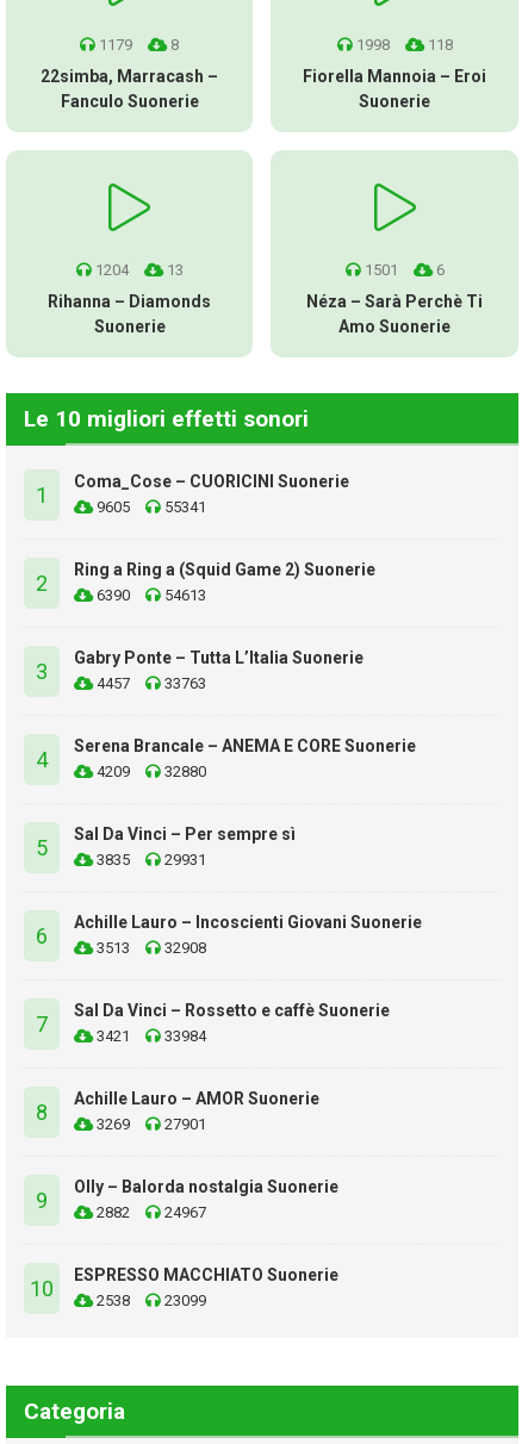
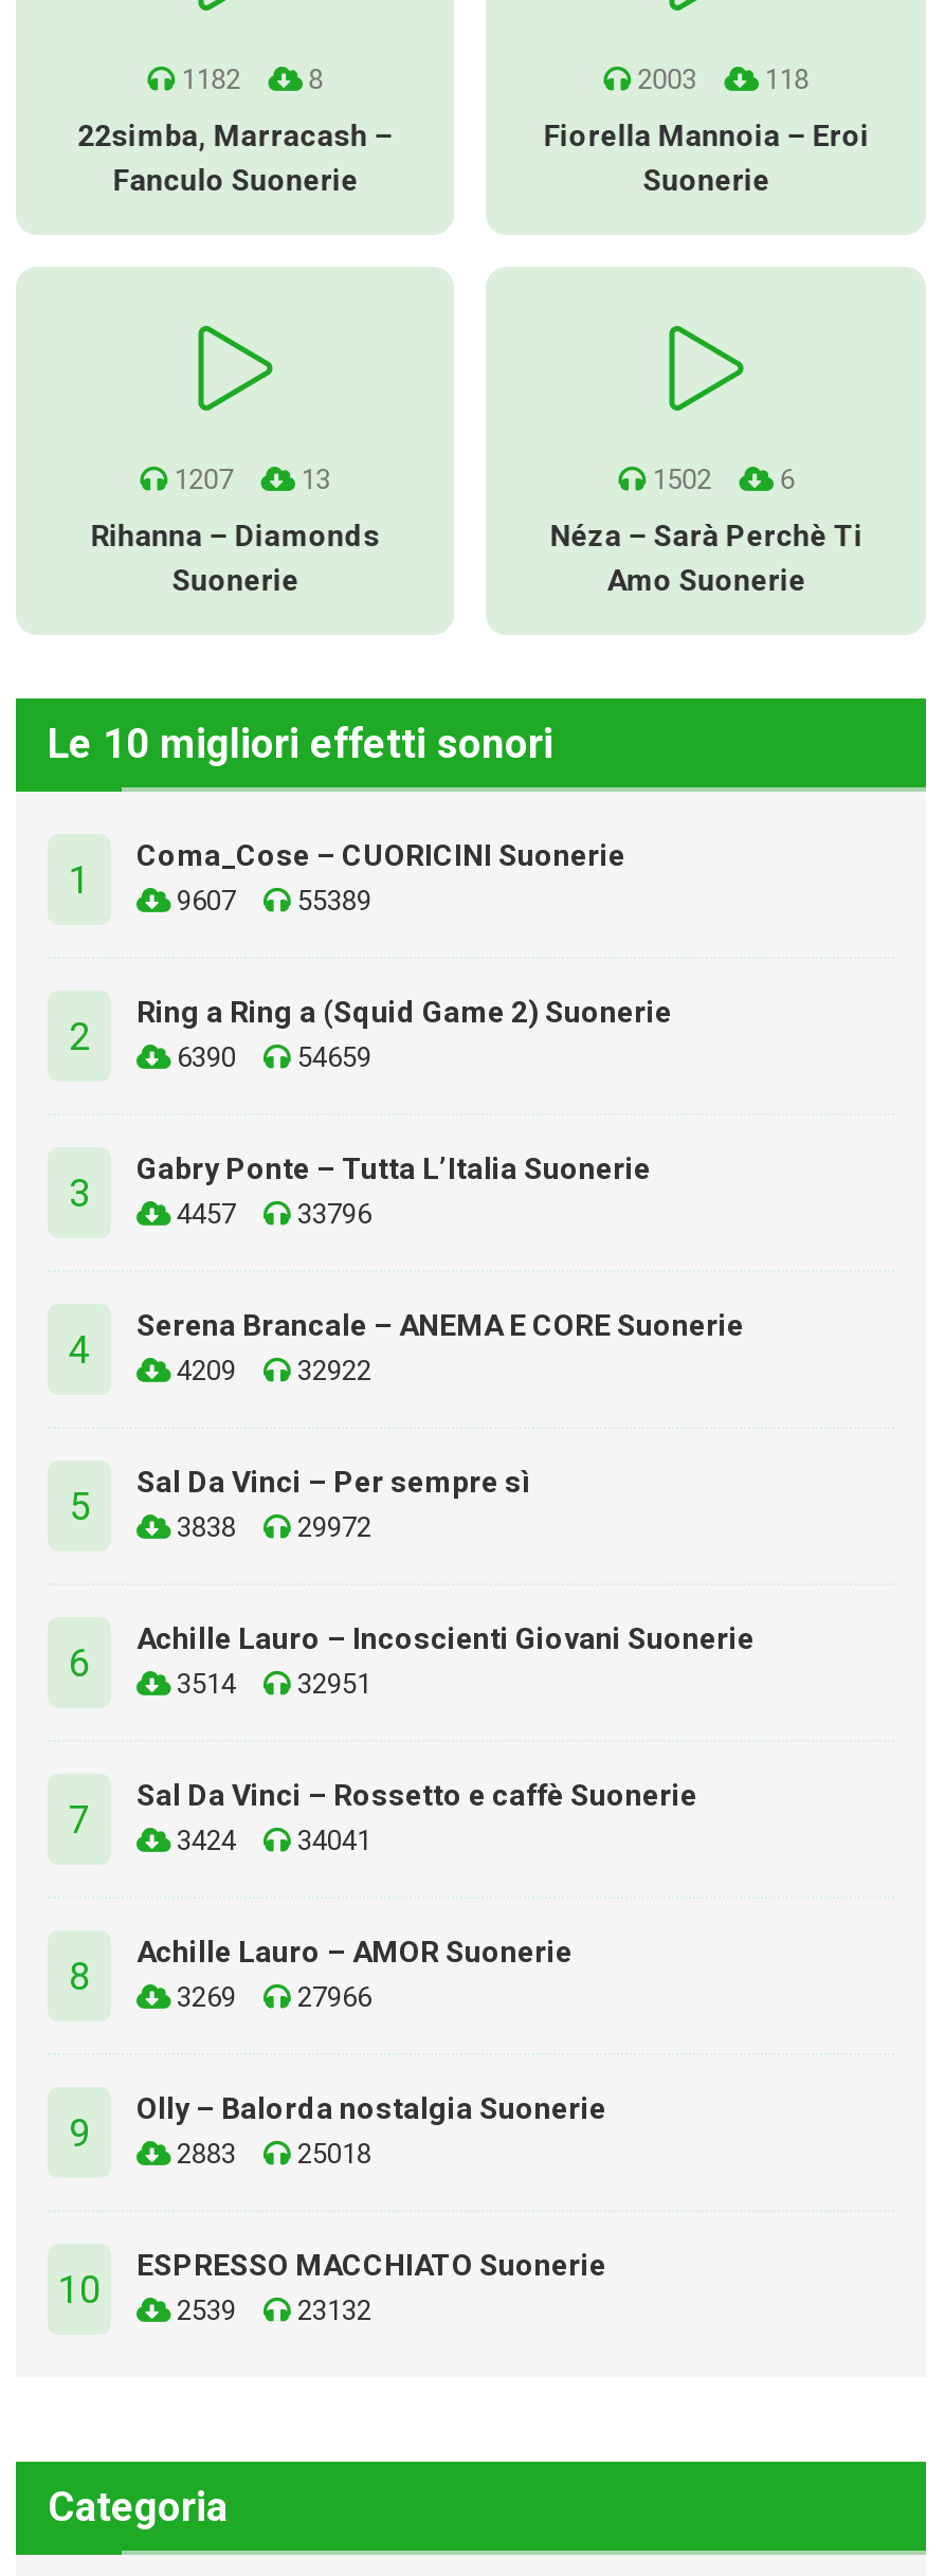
[96,36,179,54] 1179 8 -> [175,64,323,95] 1182 8
[353,36,453,54] 1998 118 -> [631,64,809,95] 2003 118
[91,261,183,279] 1204 13 -> [168,464,331,495] 1207 13
[361,261,444,279] 1501 6 -> [646,464,794,495] 1502 6
[93,498,130,516] 9605 -> [170,885,236,917] 9607
[161,498,206,516] 55341 -> [291,885,371,917] 55389
[93,586,206,604] 6390 54613 -> [170,1041,371,1073] 6390 54659
[93,674,206,692] 4457 33763 -> [170,1198,371,1230] 4457 33796
[93,763,206,780] 4209 32880 -> [170,1355,371,1386] 4209 32922
[93,851,130,869] 3835 -> [170,1511,236,1543] 3838
[161,851,206,869] 29931 -> [291,1511,371,1543] 29972
[93,939,130,957] 3513 -> [170,1668,236,1700] 3514
[161,939,206,957] 32908 -> [291,1668,371,1700] 32951
[93,1027,130,1045] 3421 -> [170,1825,236,1856] 3424
[161,1027,206,1045] 33984 -> [291,1825,371,1856] 34041
[93,1115,206,1133] 3269 27901 -> [170,1981,371,2013] 3269 27966
[93,1203,130,1221] 2882 -> [170,2138,236,2170] 2883
[161,1203,206,1221] 24967 -> [291,2138,371,2170] 25018
[93,1291,130,1309] 2538 -> [170,2294,236,2326] 2539
[161,1291,206,1309] 23099 -> [291,2294,371,2326] 23132

